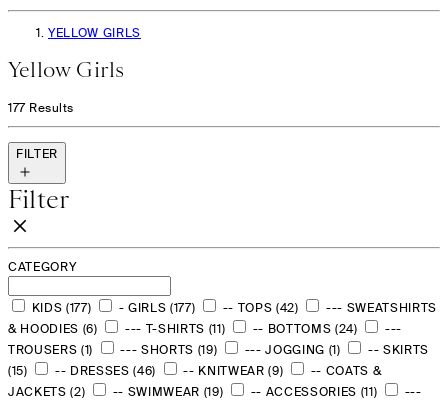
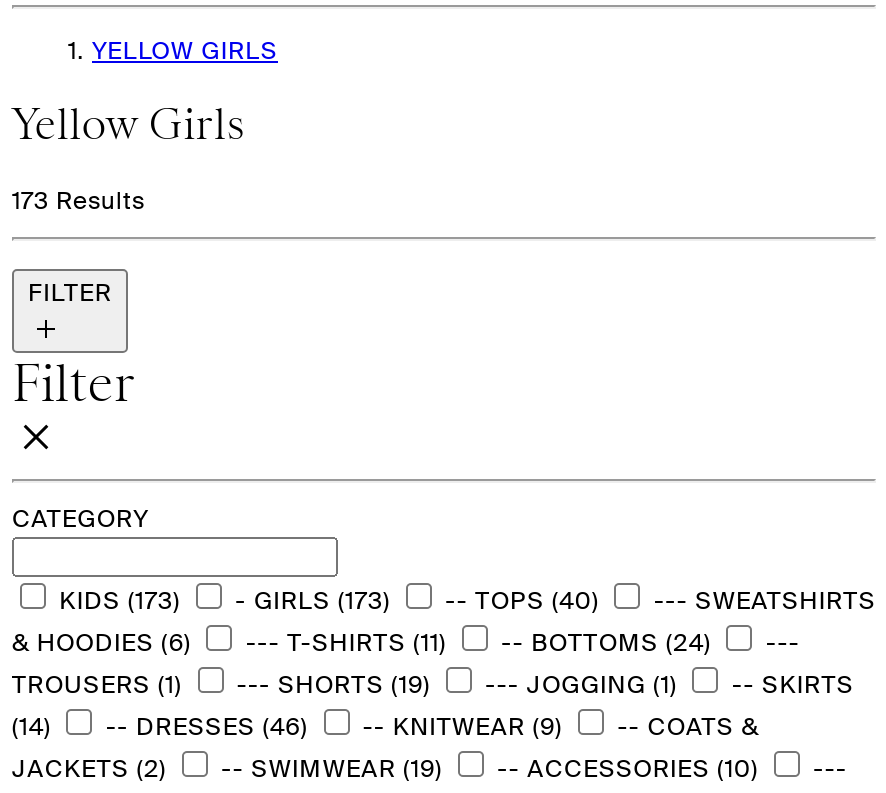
[8,100,73,116] 177 Results -> [12,185,145,217] 173 Results
[28,300,95,316] KIDS (177) -> [52,585,188,617] KIDS (173)
[115,300,199,316] - GIRLS (177) -> [228,585,398,617] - GIRLS (173)
[219,300,302,316] -- TOPS (42) -> [438,585,607,617] -- TOPS (40)
[8,363,381,379] (15) -- DRESSES (46) -- KNITWEAR (9) -- COATS & -> [12,711,759,743] (14) -- DRESSES (46) -- KNITWEAR (9) -- COATS &
[247,384,381,400] -- ACCESSORIES (11) -> [490,753,766,785] -- ACCESSORIES (10)

